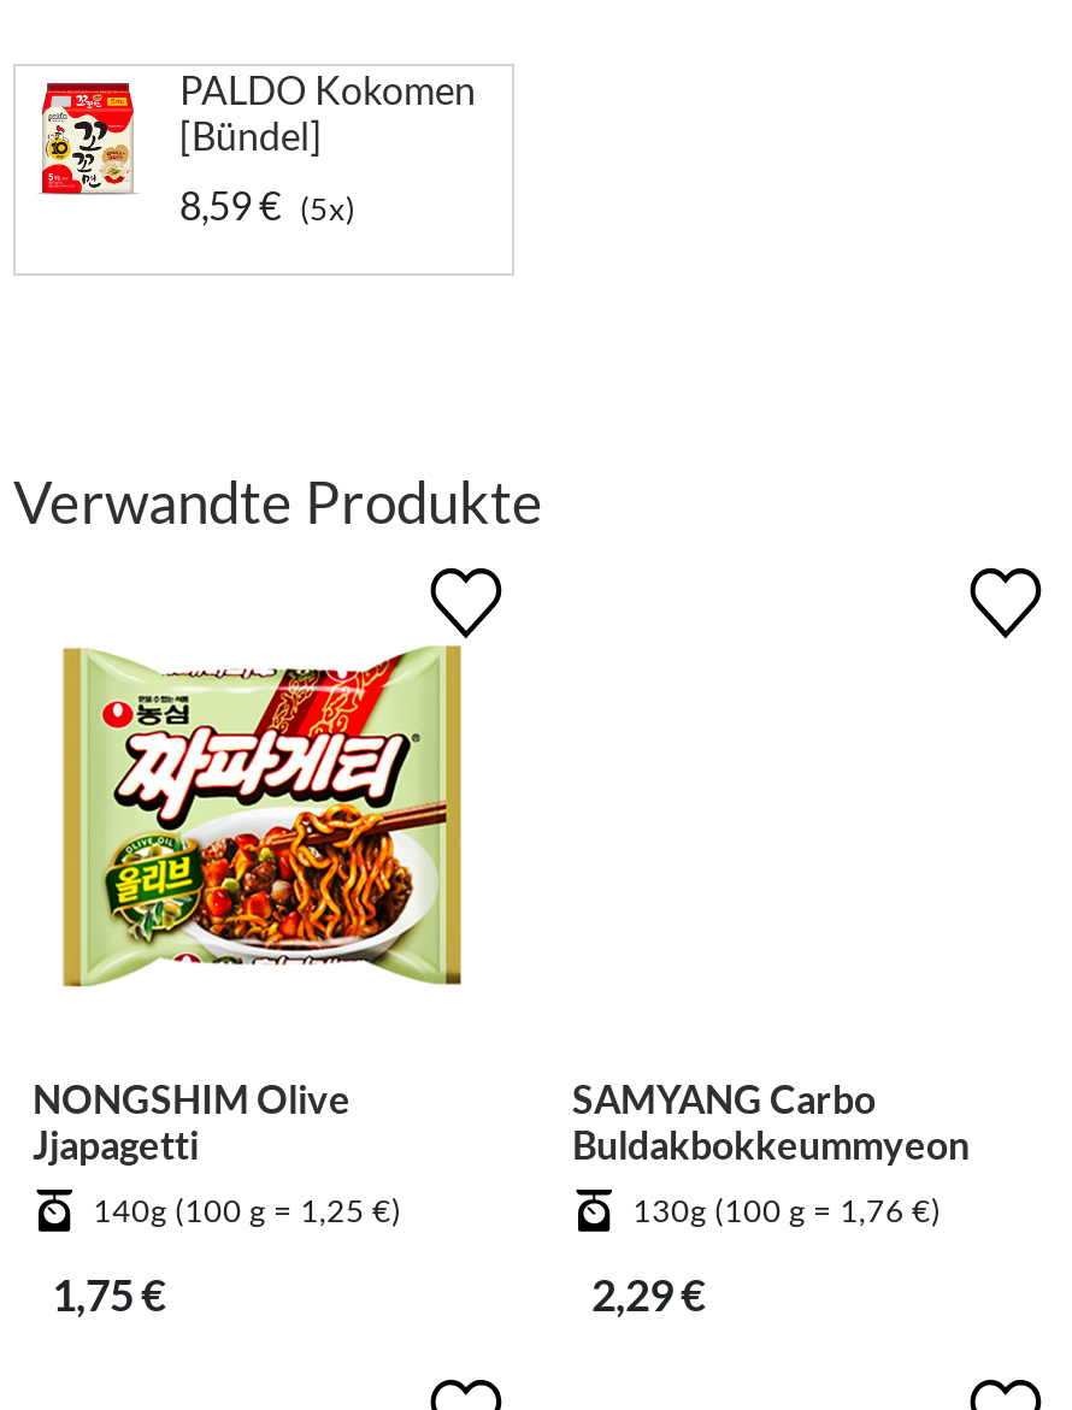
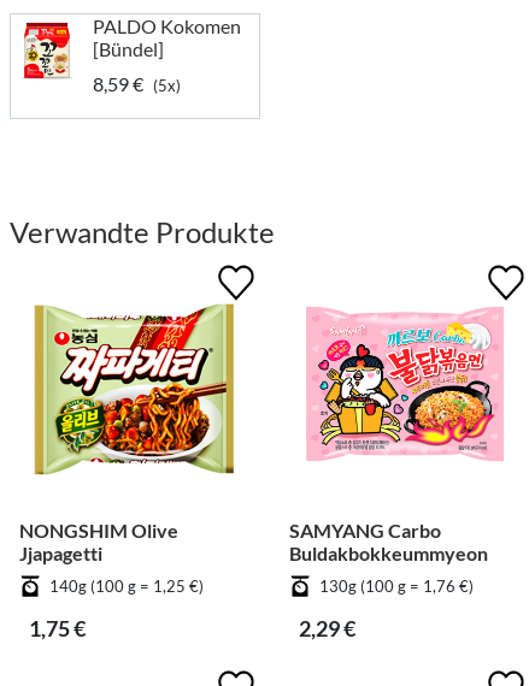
none -> [306,307,504,461] [image]

